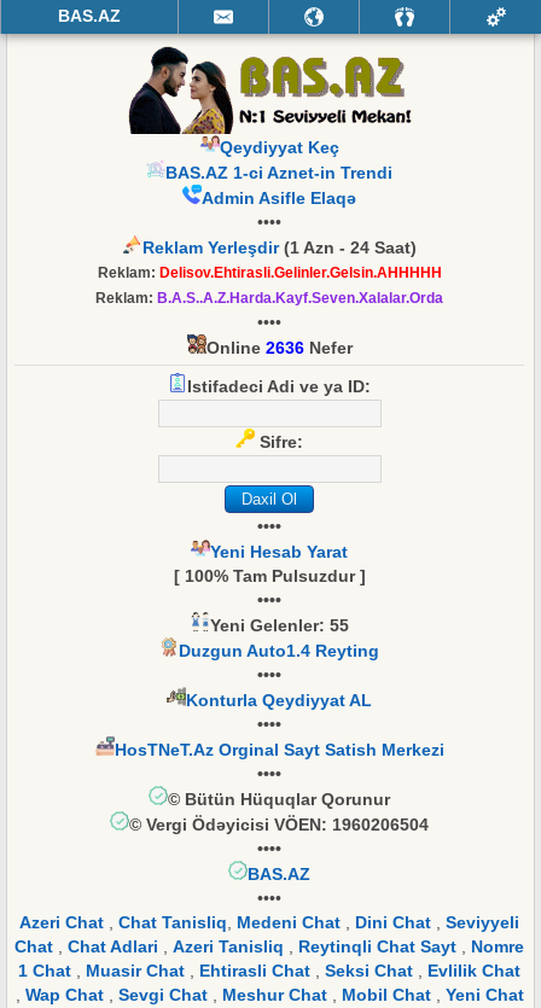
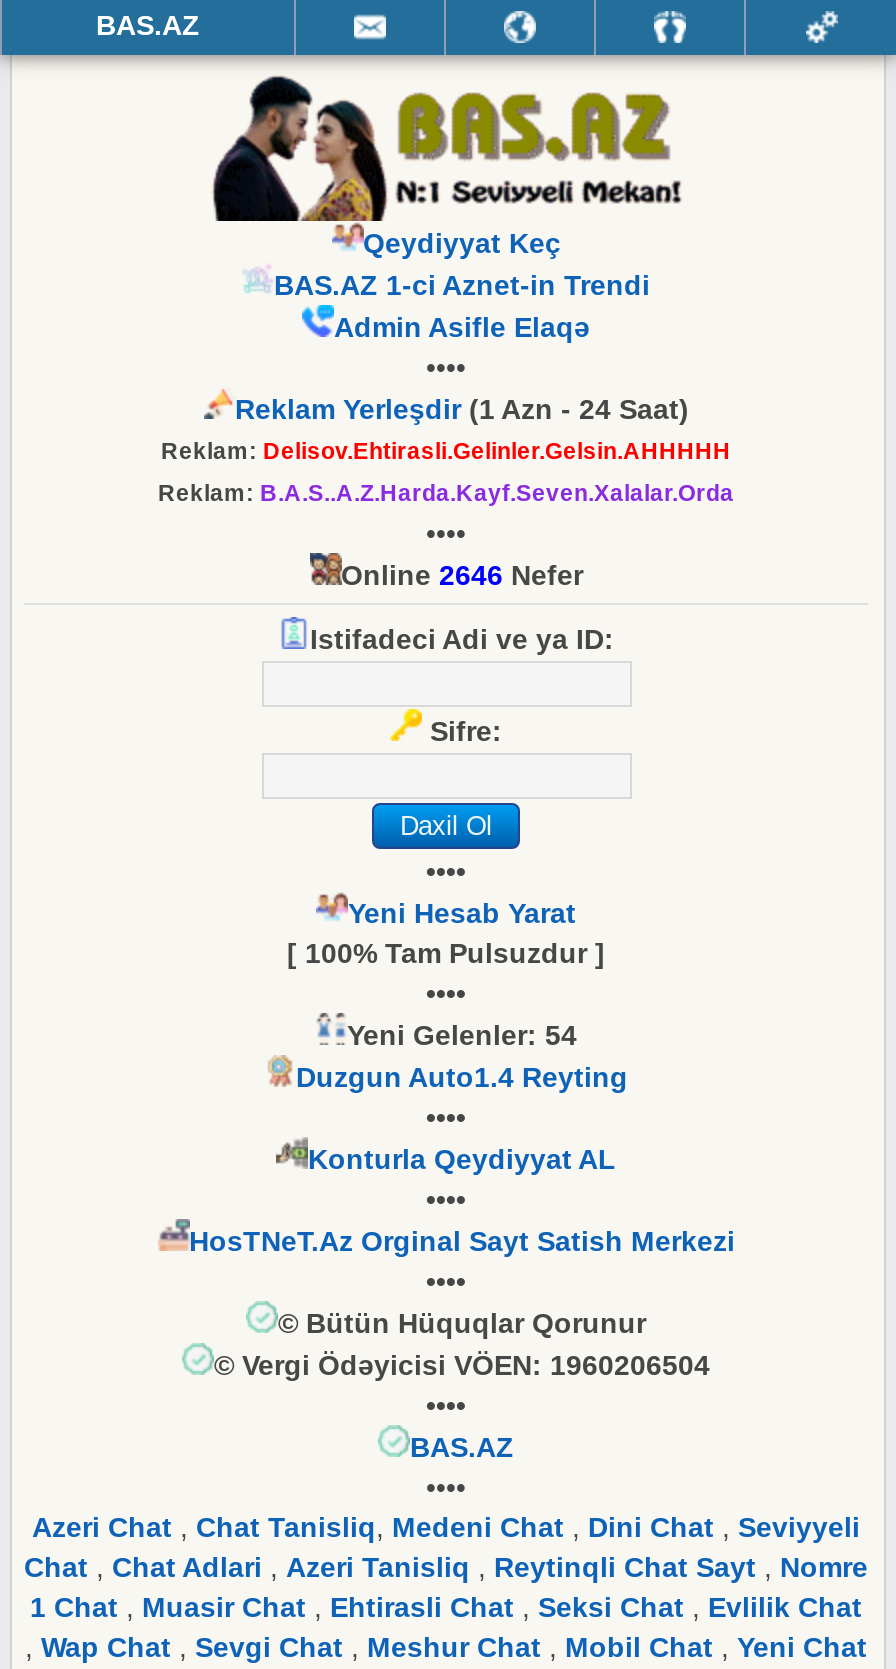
[206,338,352,357] Online 2636 Nefer -> [341,559,583,591] Online 2646 Nefer
[210,616,348,635] Yeni Gelenler: 55 -> [347,1019,577,1051] Yeni Gelenler: 54

